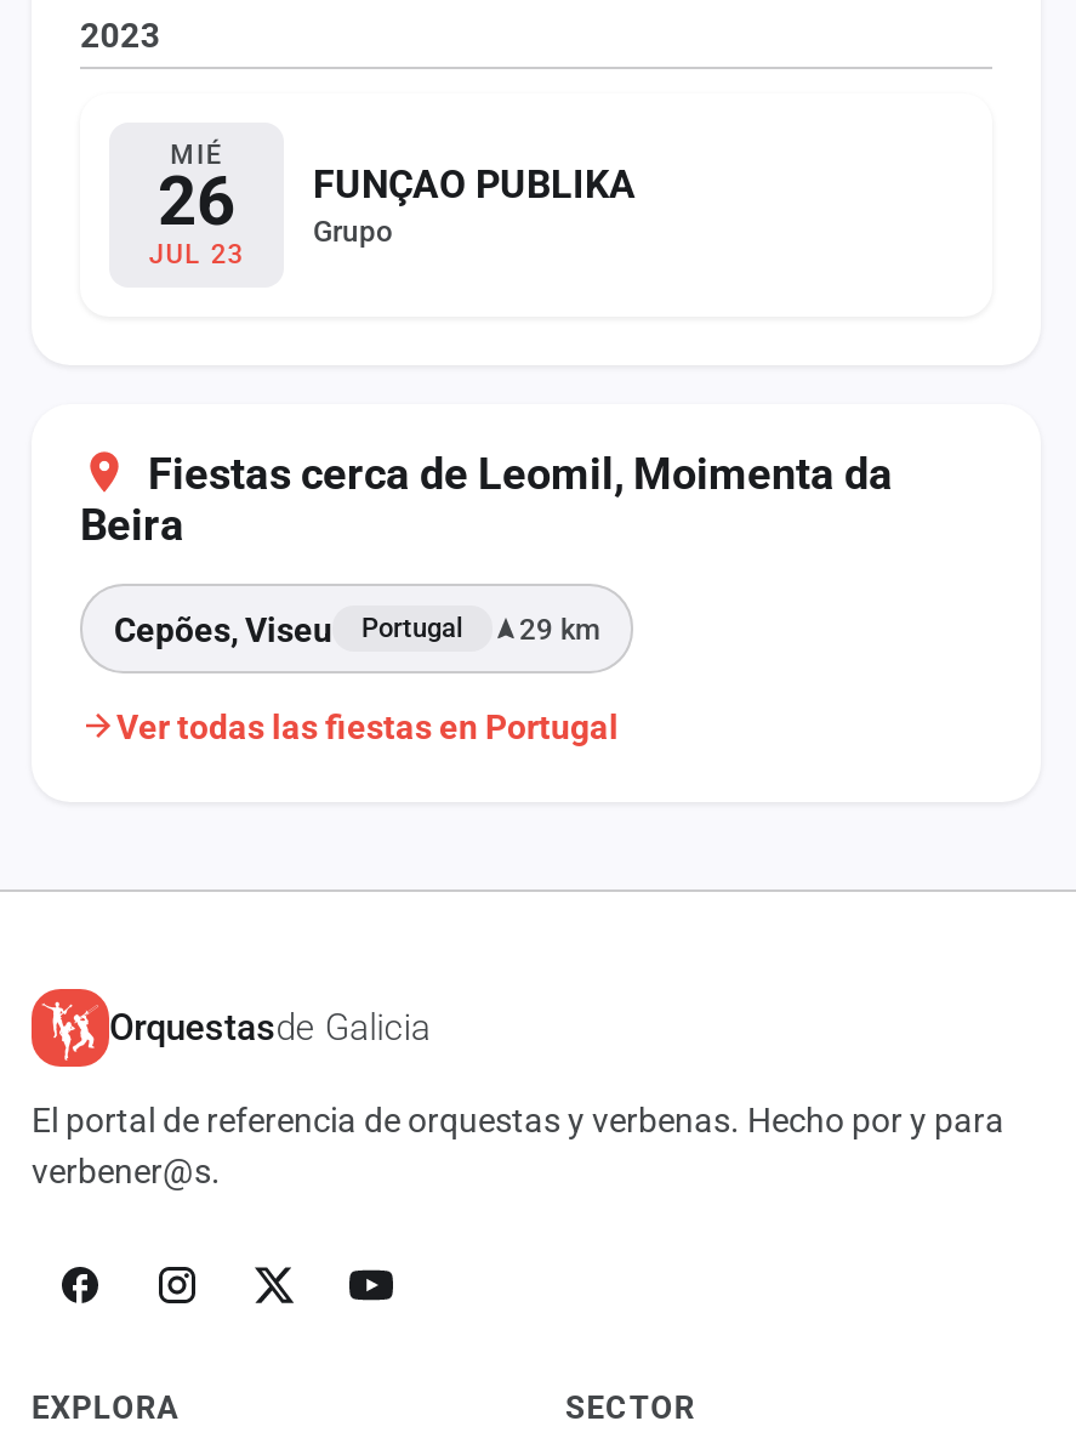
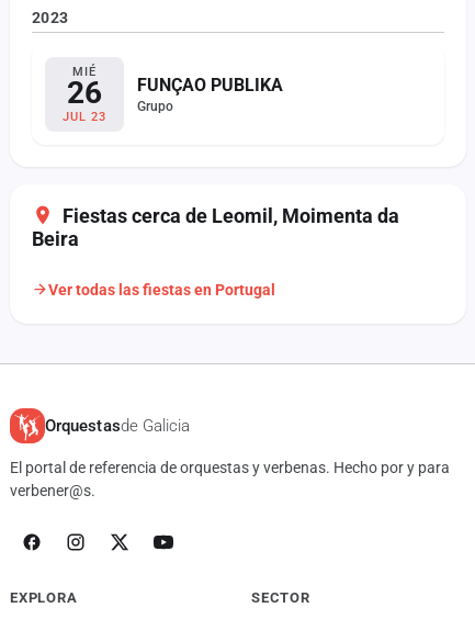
[114,609,599,648] Cepões, Viseu | Portugal | 29 km -> none

